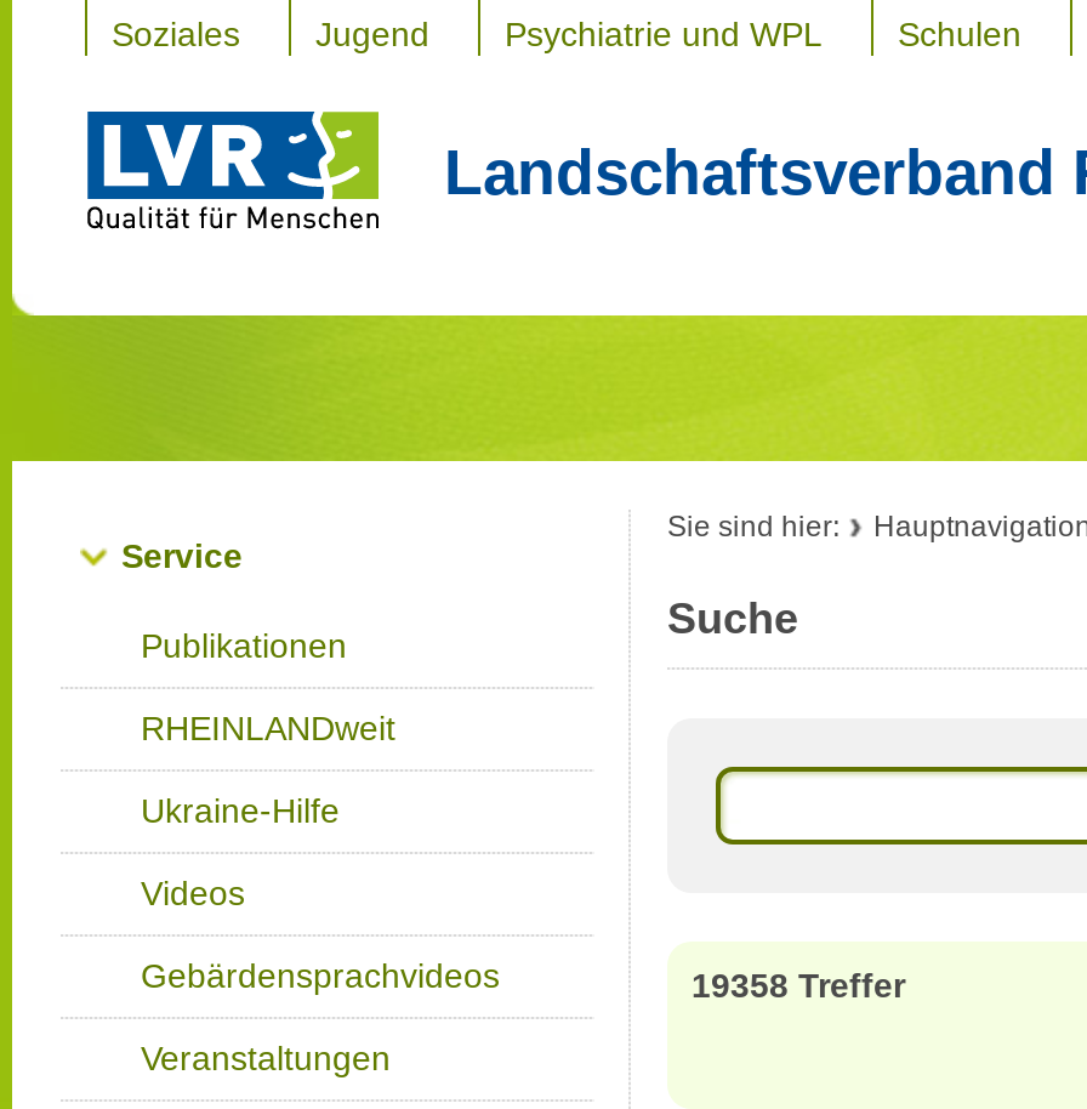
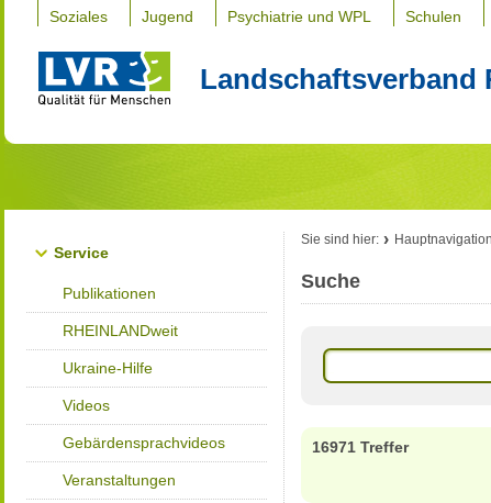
[692,966,905,1005] 19358 Treffer -> [312,438,409,456] 16971 Treffer

